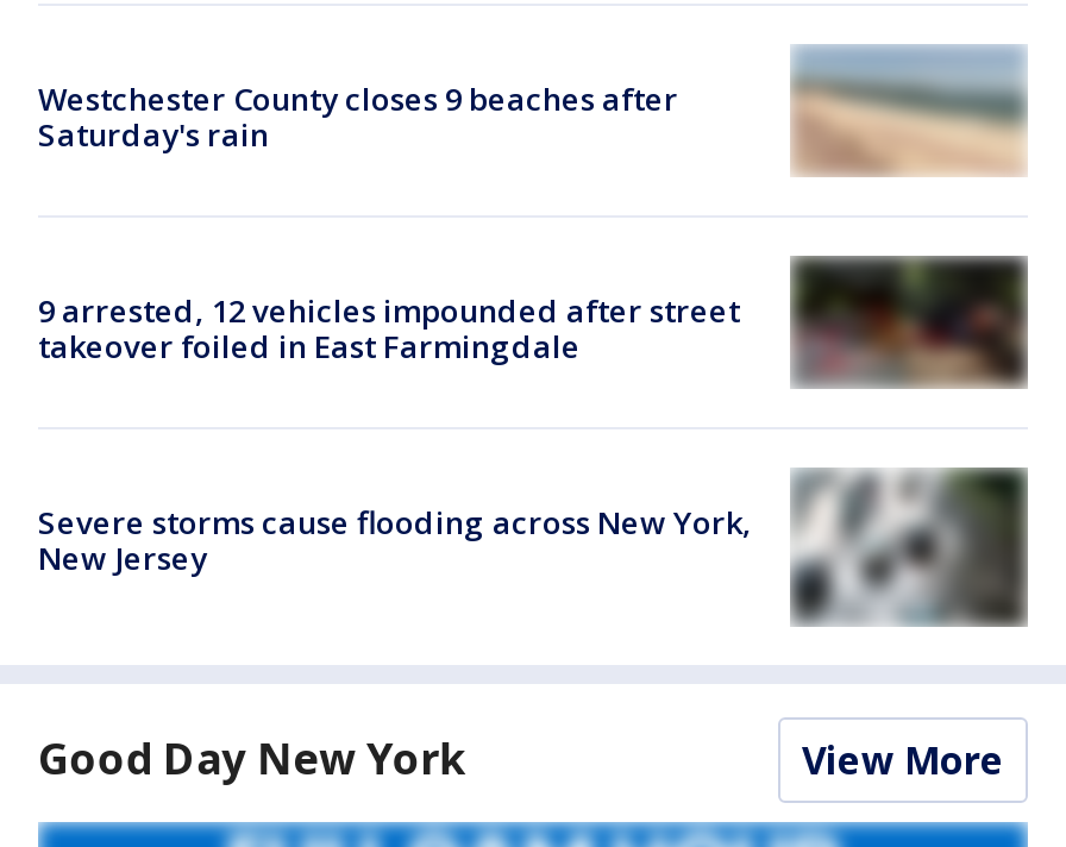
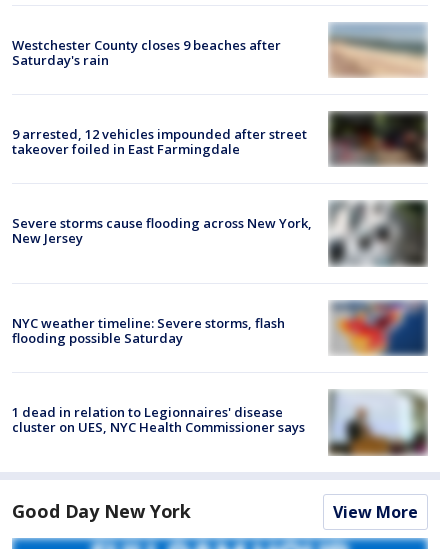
none -> [12,314,285,347] NYC weather timeline: Severe storms, flash | flooding possible Saturday
none -> [12,390,428,456] [image] | 1 dead in relation to Legionnaires' disease | cluster on UES, NYC Health Commissioner says
none -> [329,300,428,356] [image]

